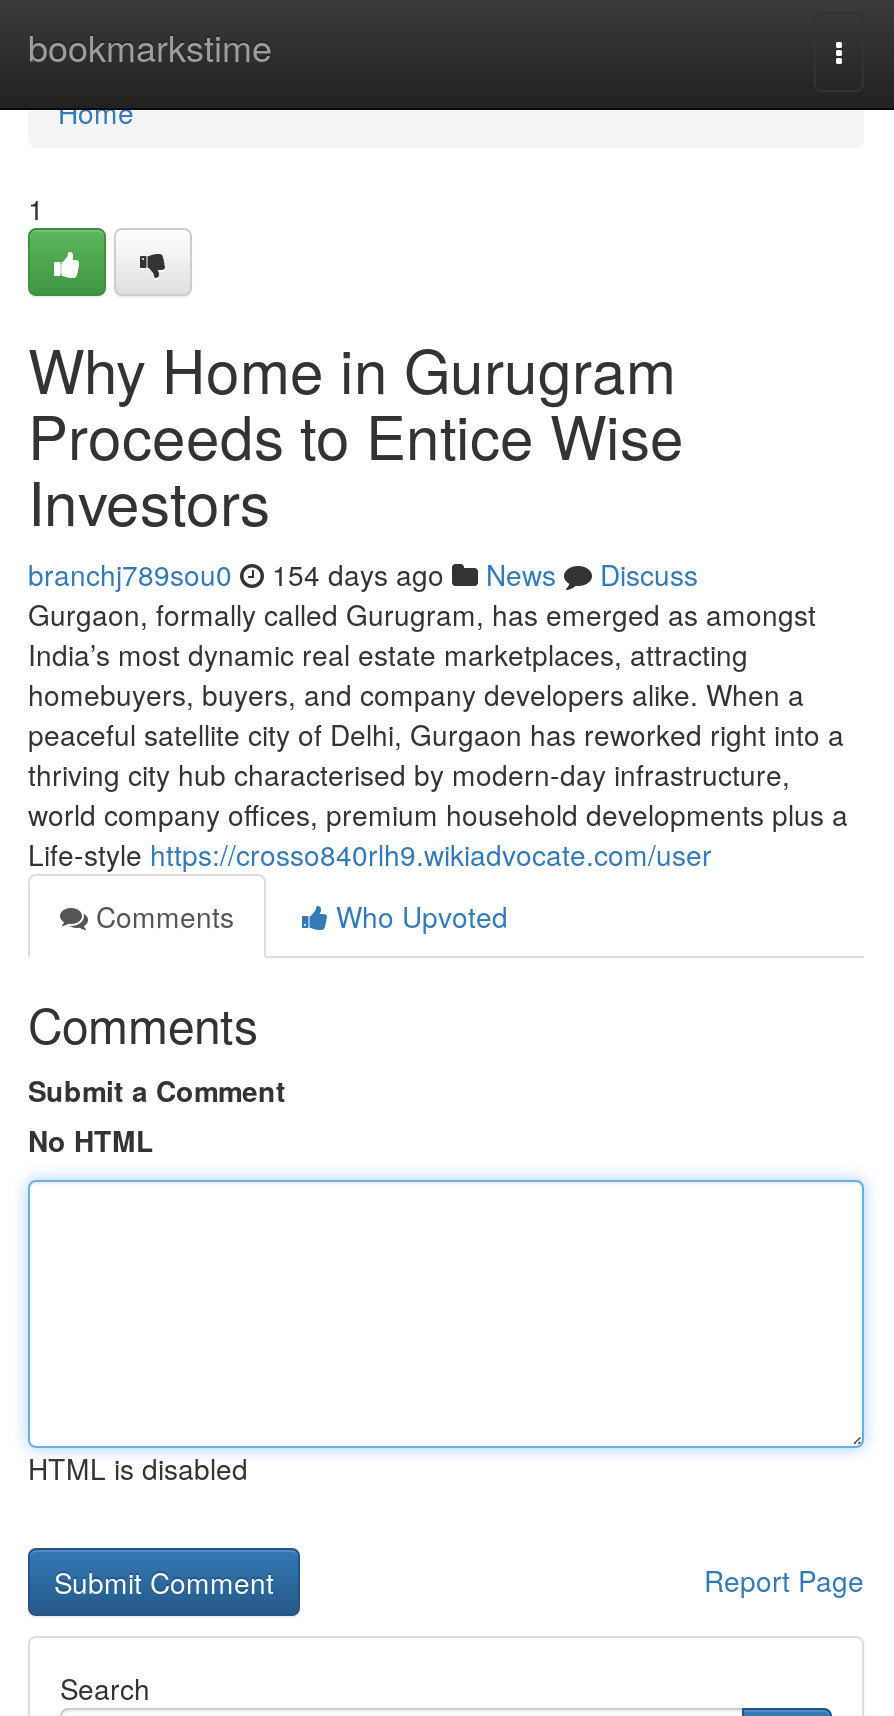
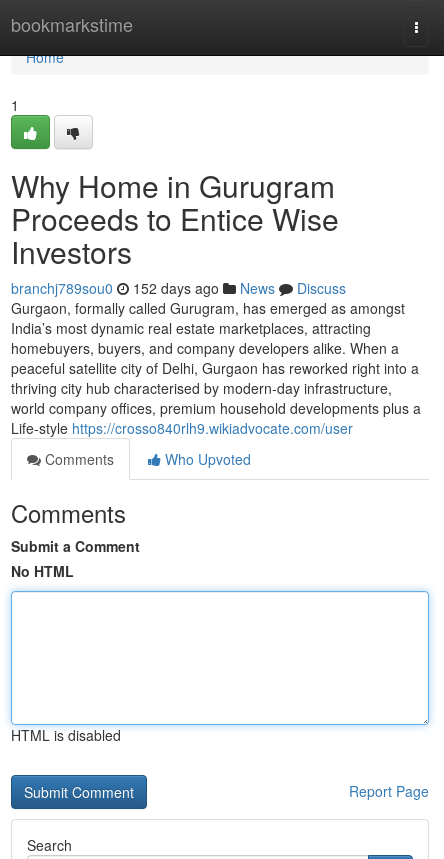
[28,554,698,594] branchj789sou0 154 days ago News Discuss -> [11,278,346,298] branchj789sou0 152 days ago News Discuss

